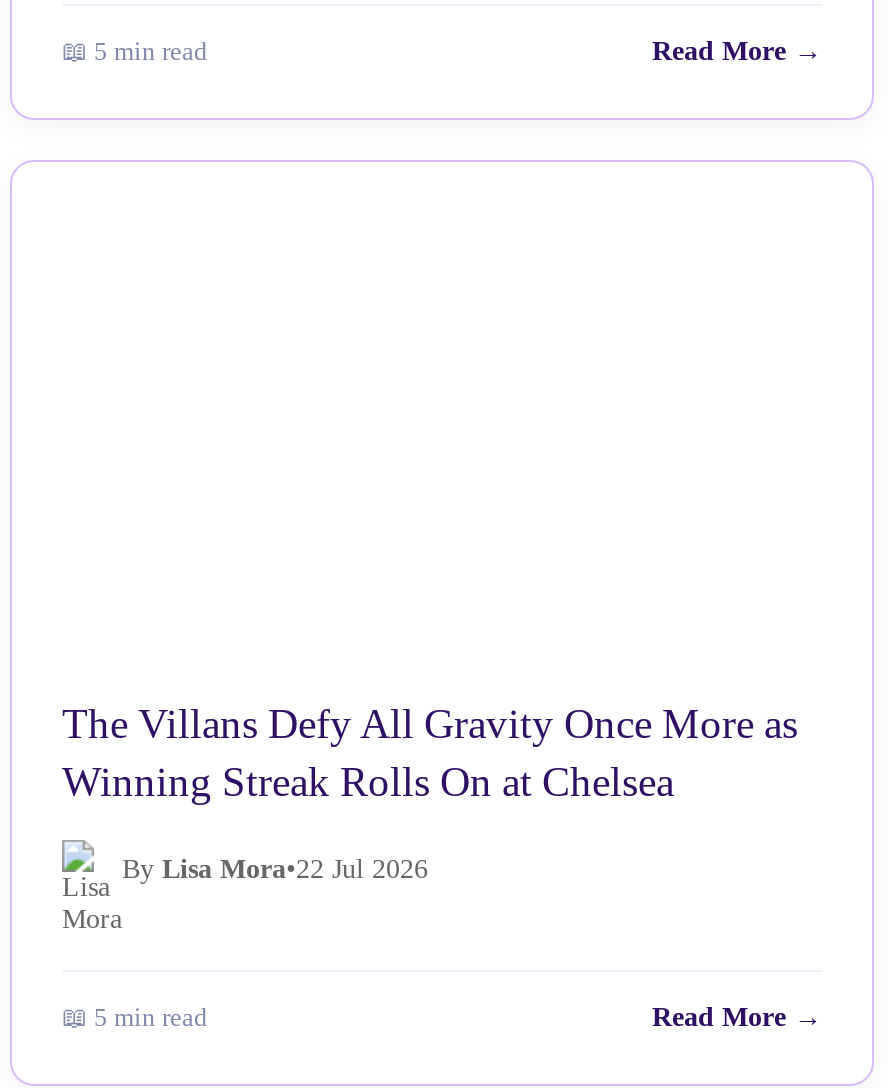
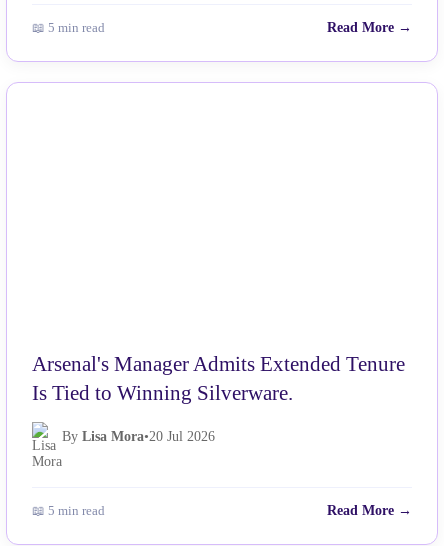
[62,699,798,803] The Villans Defy All Gravity Once More as | Winning Streak Rolls On at Chelsea -> [32,352,405,404] Arsenal's Manager Admits Extended Tenure | Is Tied to Winning Silverware.
[122,853,428,883] By Lisa Mora•22 Jul 2026 -> [62,429,215,444] By Lisa Mora•20 Jul 2026

